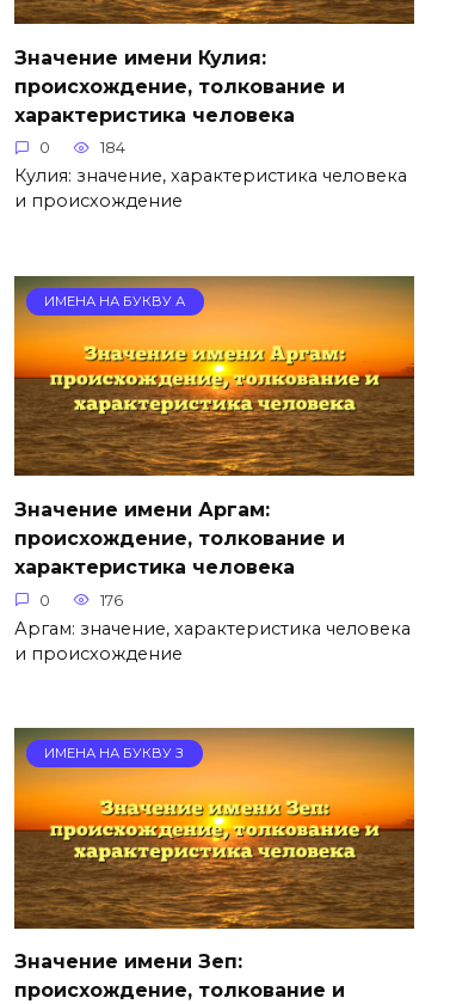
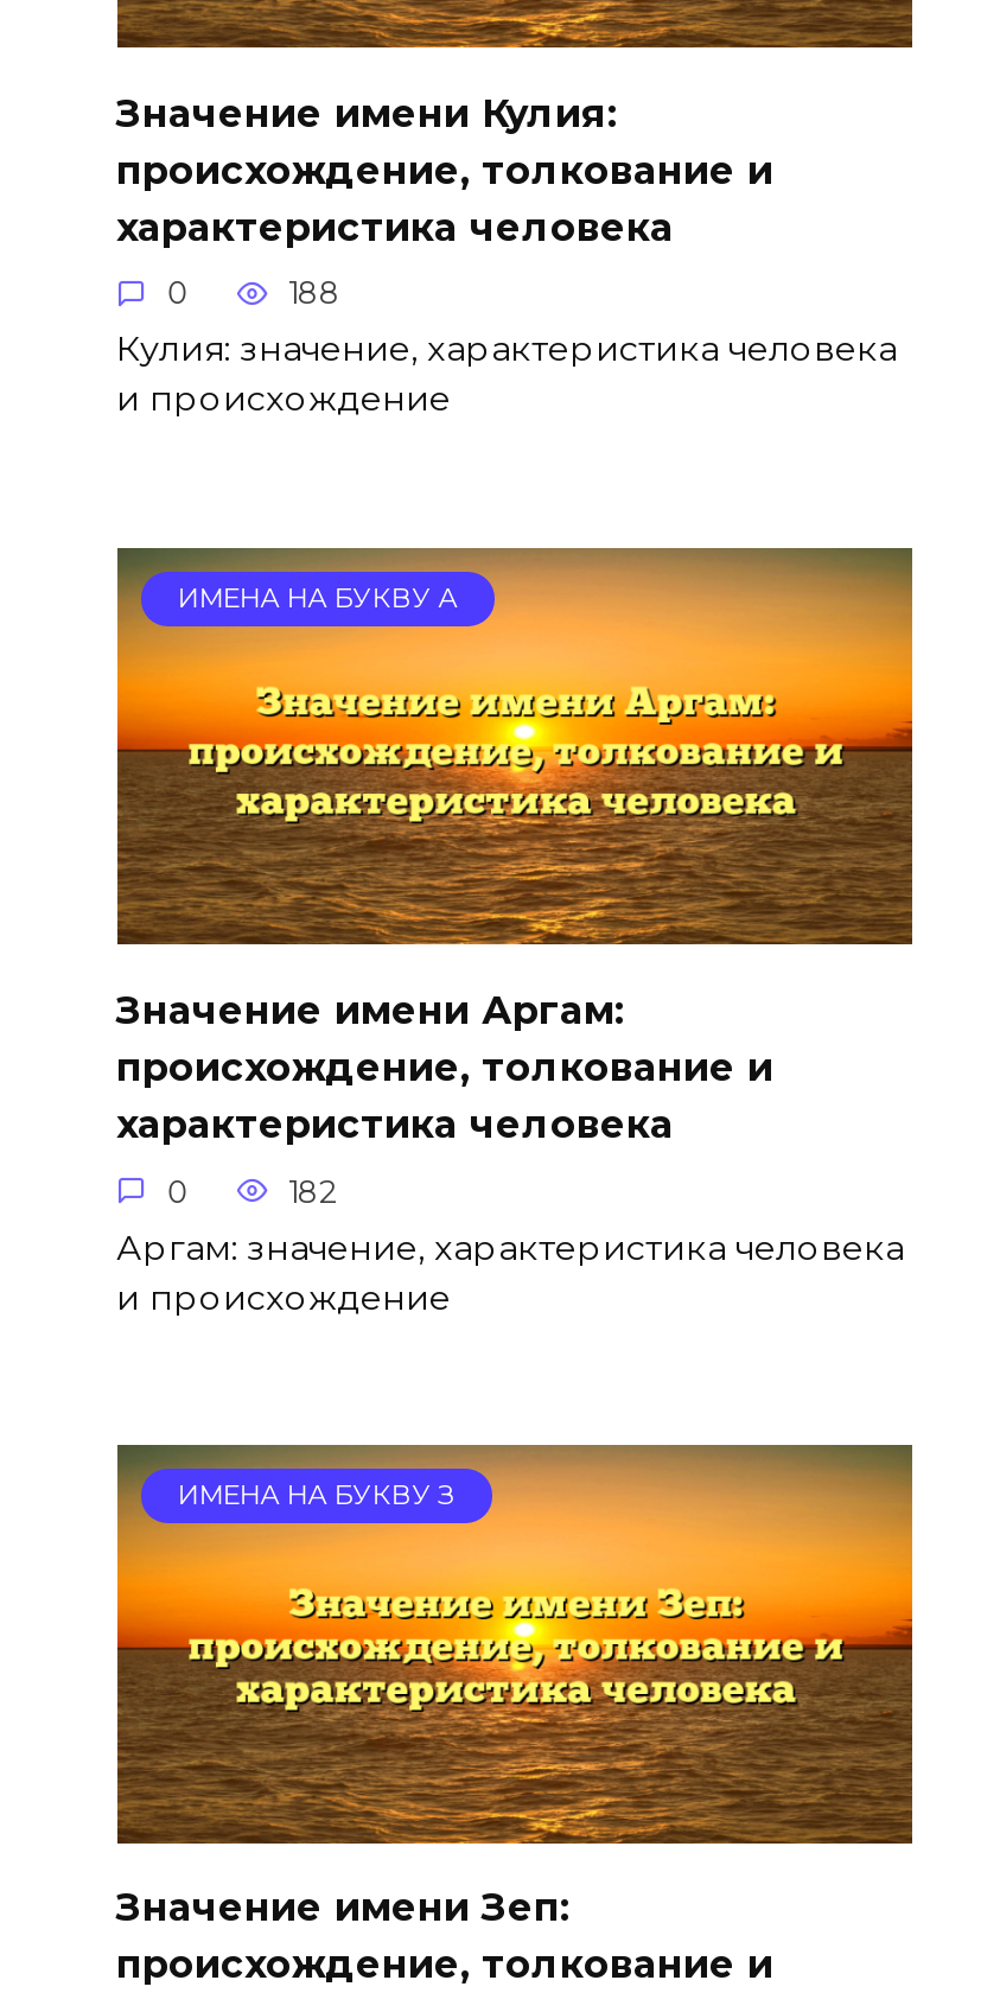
[100,139,125,157] 184 -> [288,276,340,312] 188
[100,591,123,609] 176 -> [288,1174,336,1209] 182

